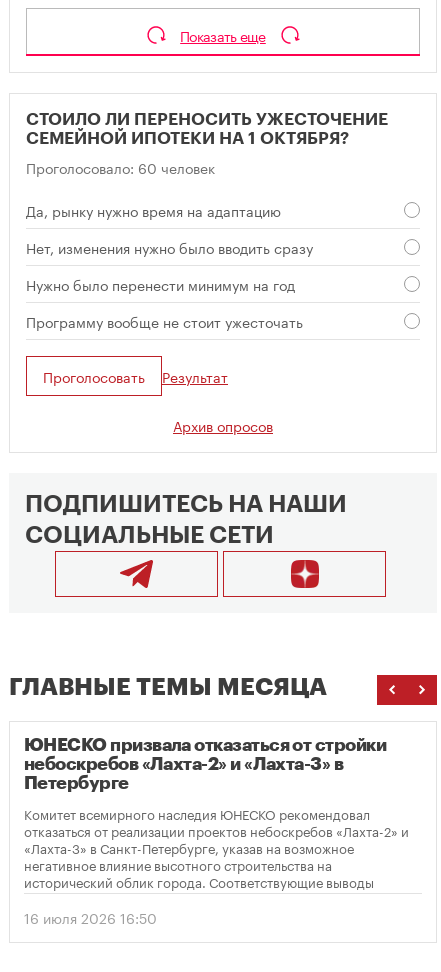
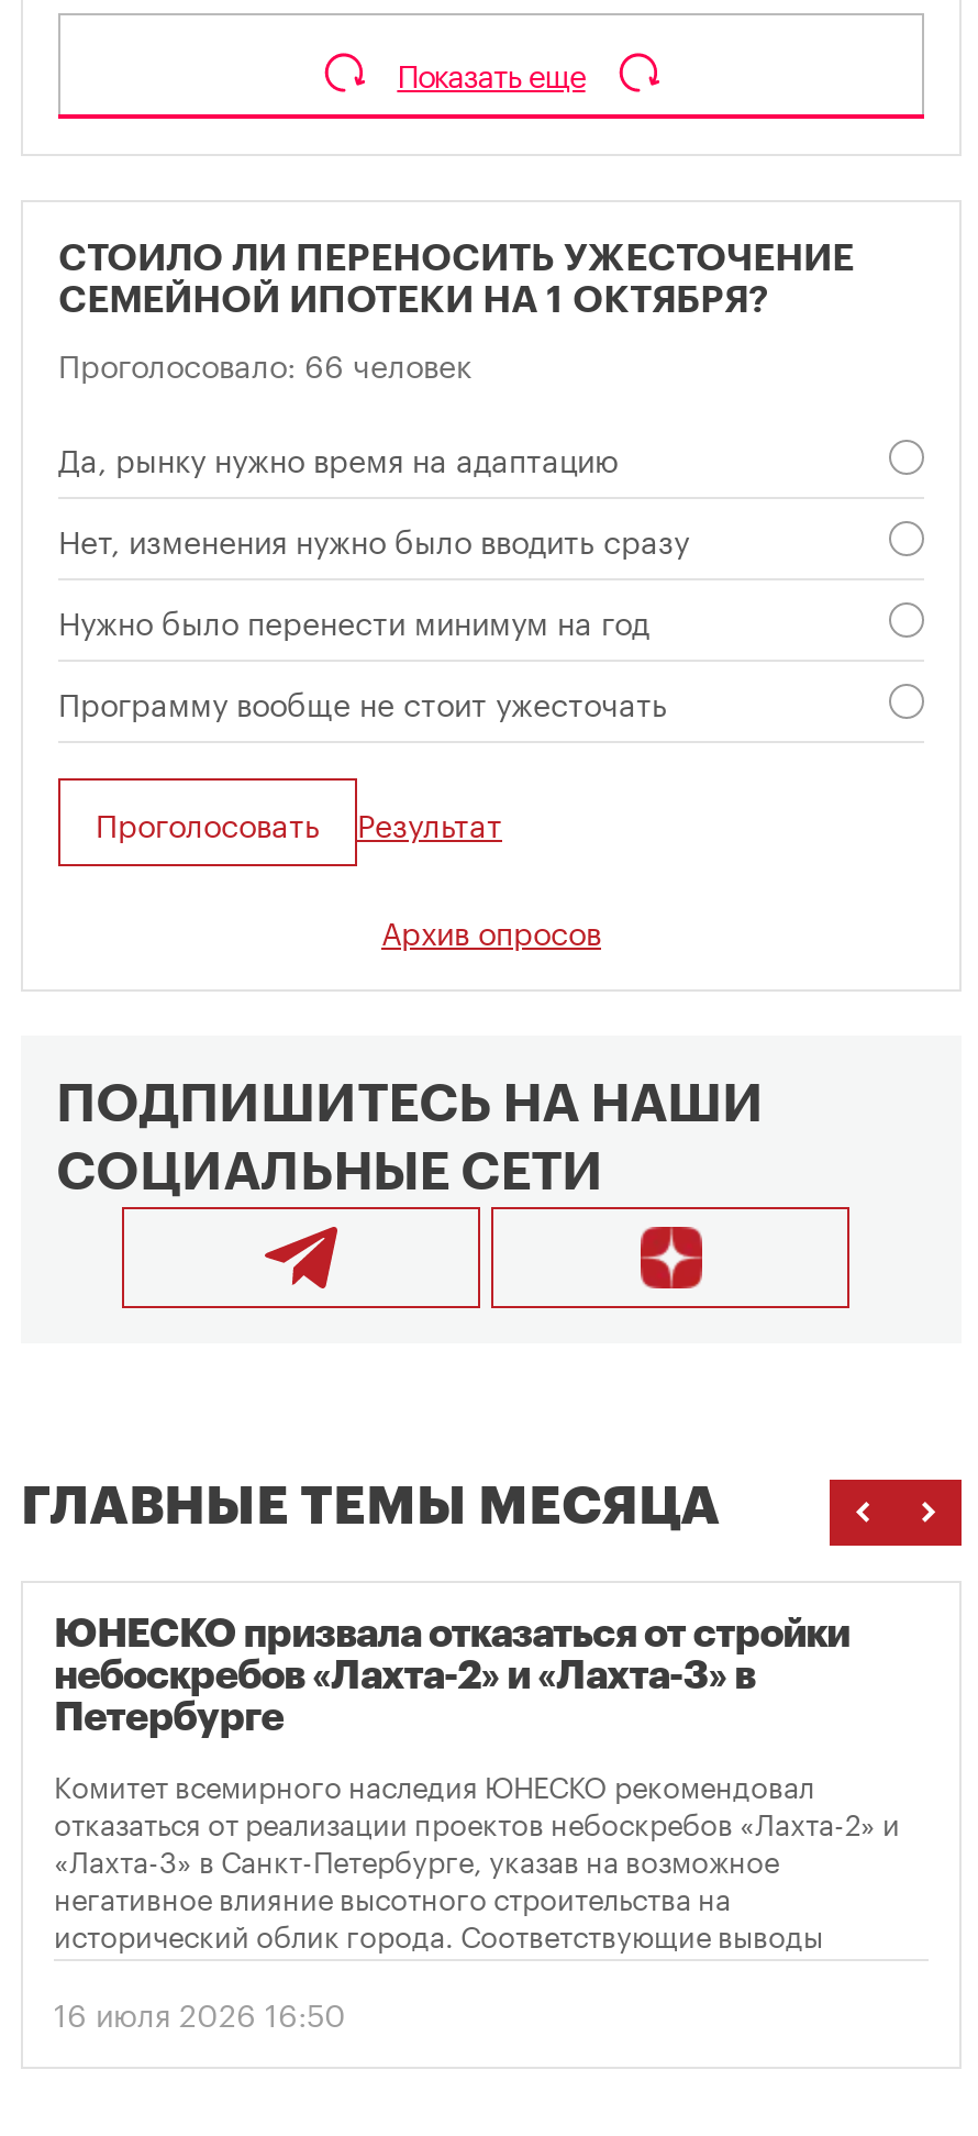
[26,156,215,178] Проголосовало: 60 человек -> [58,339,471,387] Проголосовало: 66 человек

